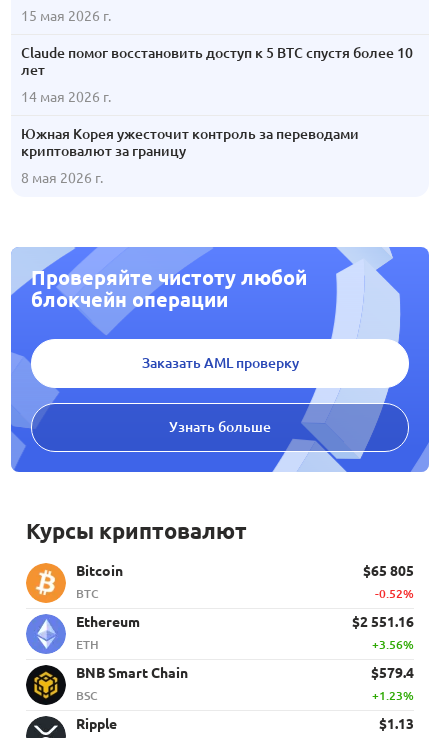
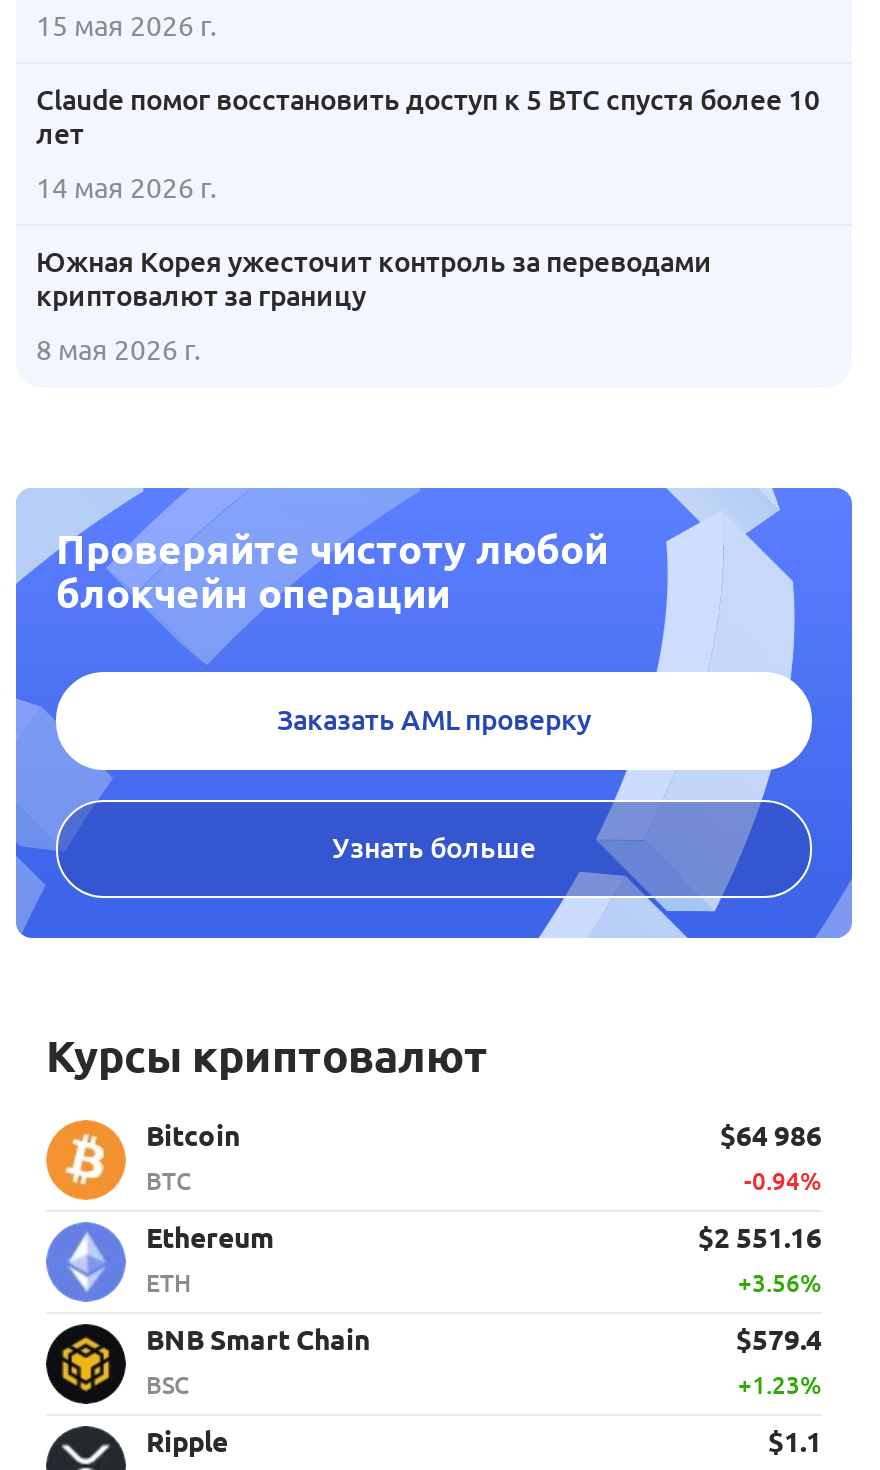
[363,563,414,579] $65 805 -> [720,1120,822,1152] $64 986
[375,587,414,600] -0.52% -> [744,1169,822,1195] -0.94%
[379,716,414,732] $1.13 -> [768,1426,822,1458] $1.1

